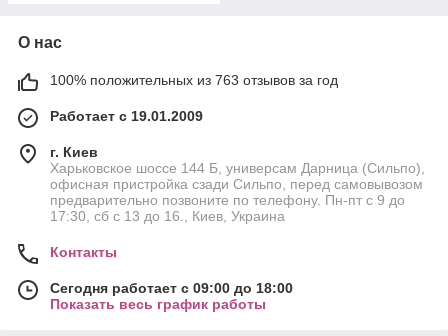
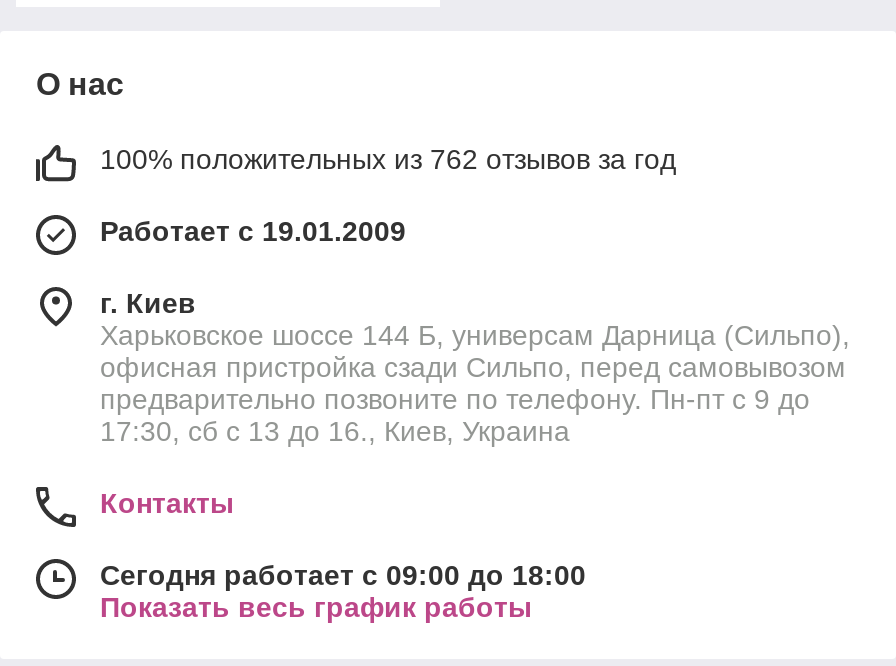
[50,72,338,88] 100% положительных из 763 отзывов за год -> [100,143,676,175] 100% положительных из 762 отзывов за год

